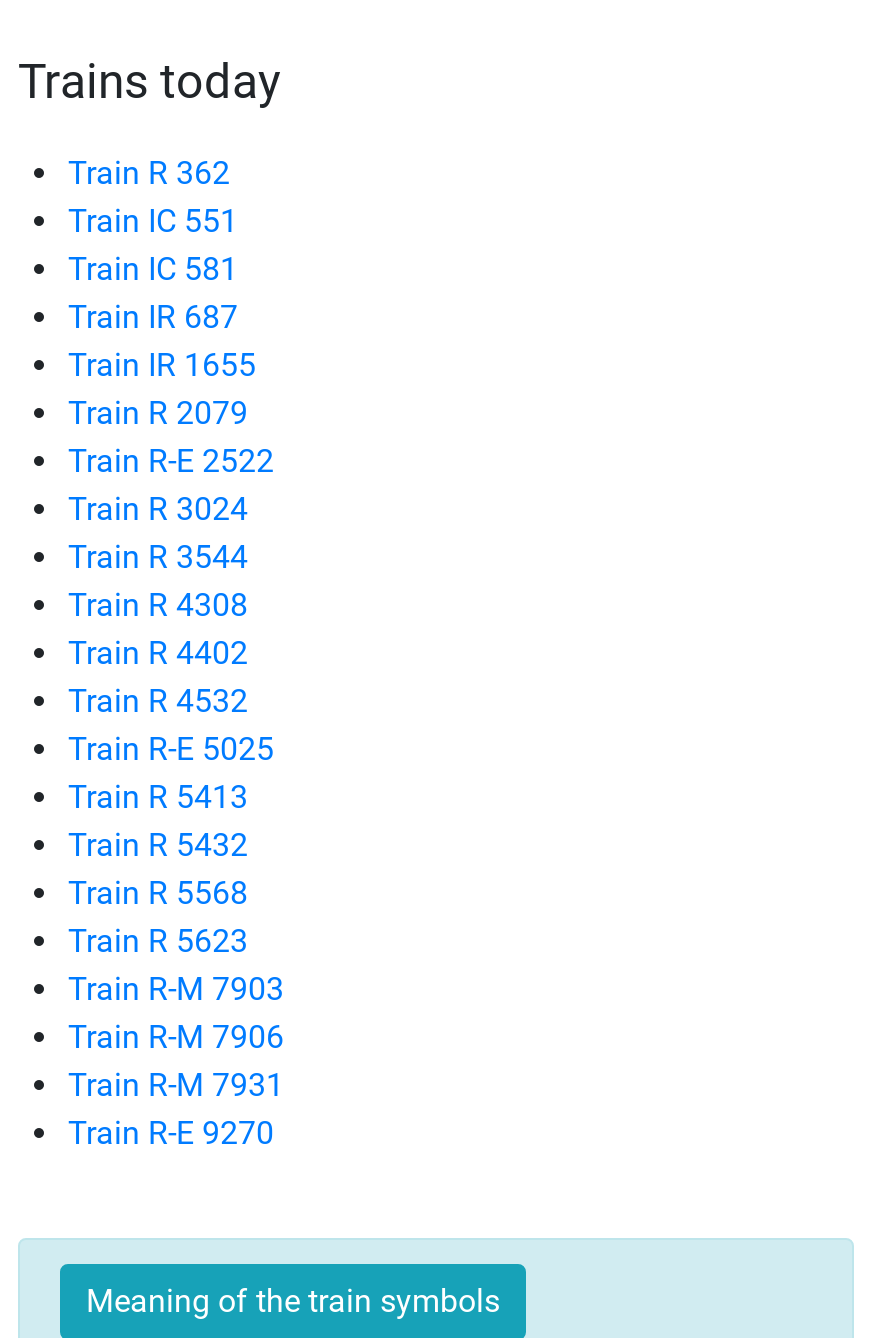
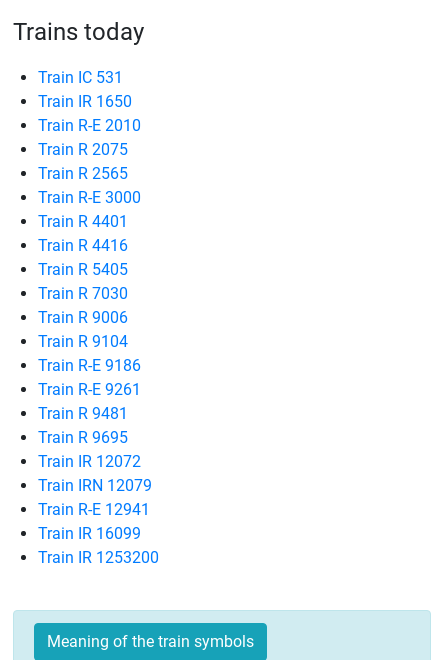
[68,154,230,192] Train R 362 -> [38,68,123,87] Train IC 531
[68,202,238,240] Train IC 551 -> [38,92,132,111] Train IR 1650
[68,250,238,288] Train IC 581 -> [38,116,141,135] Train R-E 2010
[68,298,238,336] Train IR 687 -> [38,140,128,159] Train R 2075
[68,346,256,384] Train IR 1655 -> [38,164,128,183] Train R 2565
[68,394,248,432] Train R 2079 -> [38,188,141,207] Train R-E 3000
[68,442,274,480] Train R-E 2522 -> [38,212,128,231] Train R 4401
[68,490,248,528] Train R 3024 -> [38,236,128,255] Train R 4416
[68,538,248,576] Train R 3544 -> [38,260,128,279] Train R 5405
[68,586,248,624] Train R 4308 -> [38,284,128,303] Train R 7030
[68,634,248,672] Train R 4402 -> [38,308,128,327] Train R 9006
[68,682,248,720] Train R 4532 -> [38,332,128,351] Train R 9104
[68,730,274,768] Train R-E 5025 -> [38,356,141,375] Train R-E 9186
[68,778,248,816] Train R 5413 -> [38,380,141,399] Train R-E 9261
[68,826,248,864] Train R 5432 -> [38,404,128,423] Train R 9481
[68,874,248,912] Train R 5568 -> [38,428,128,447] Train R 9695
[68,922,248,960] Train R 5623 -> [38,452,141,471] Train IR 12072
[68,970,284,1008] Train R-M 7903 -> [38,476,152,495] Train IRN 12079
[68,1018,284,1056] Train R-M 7906 -> [38,500,150,519] Train R-E 12941
[68,1066,284,1104] Train R-M 7931 -> [38,524,141,543] Train IR 16099
[68,1114,274,1152] Train R-E 9270 -> [38,548,159,567] Train IR 1253200

